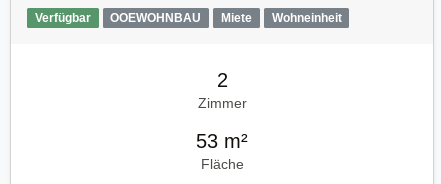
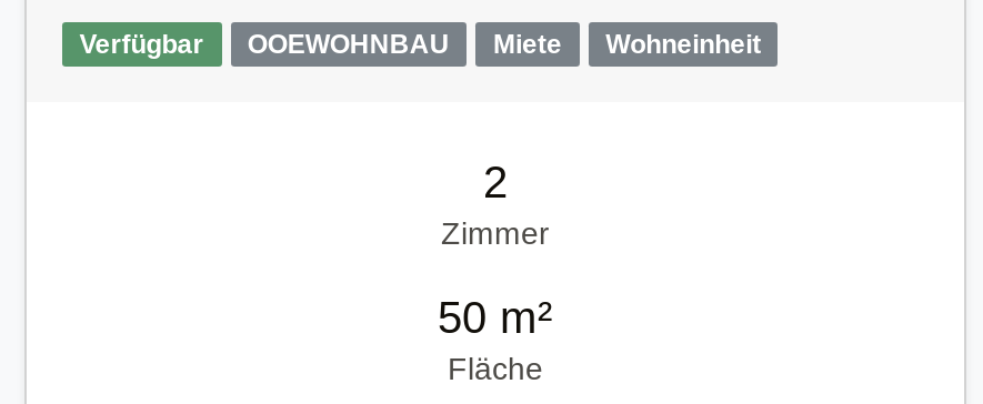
[196,130,248,152] 53 m² -> [438,293,553,342] 50 m²

